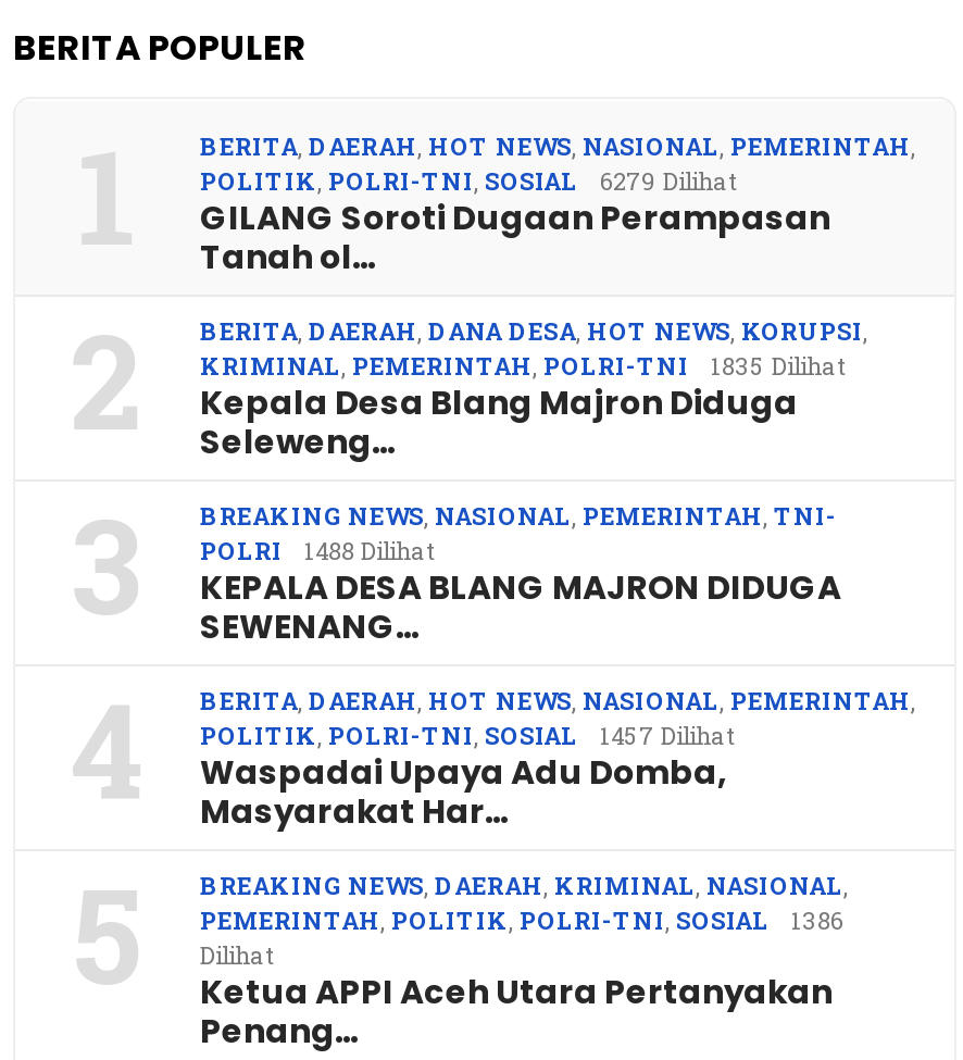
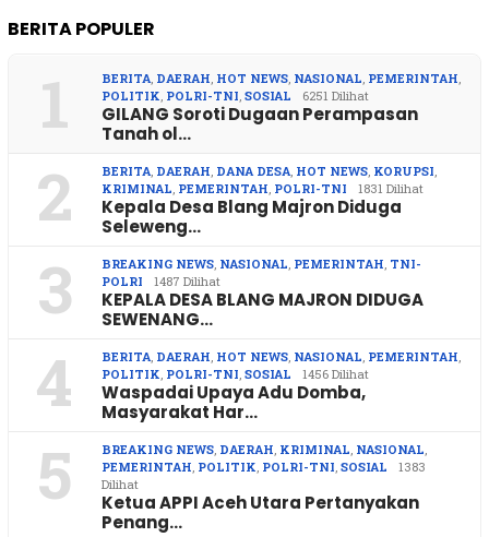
[200,164,737,196] POLITIK, POLRI-TNI, SOSIAL 6279 Dilihat -> [102,87,369,103] POLITIK, POLRI-TNI, SOSIAL 6251 Dilihat
[200,348,846,381] KRIMINAL, PEMERINTAH, POLRI-TNI 1835 Dilihat -> [102,180,424,196] KRIMINAL, PEMERINTAH, POLRI-TNI 1831 Dilihat
[200,533,435,566] POLRI 1488 Dilihat -> [102,273,220,289] POLRI 1487 Dilihat
[200,718,735,751] POLITIK, POLRI-TNI, SOSIAL 1457 Dilihat -> [102,365,369,382] POLITIK, POLRI-TNI, SOSIAL 1456 Dilihat
[200,903,843,935] PEMERINTAH, POLITIK, POLRI-TNI, SOSIAL 1386 -> [102,458,426,474] PEMERINTAH, POLITIK, POLRI-TNI, SOSIAL 1383

